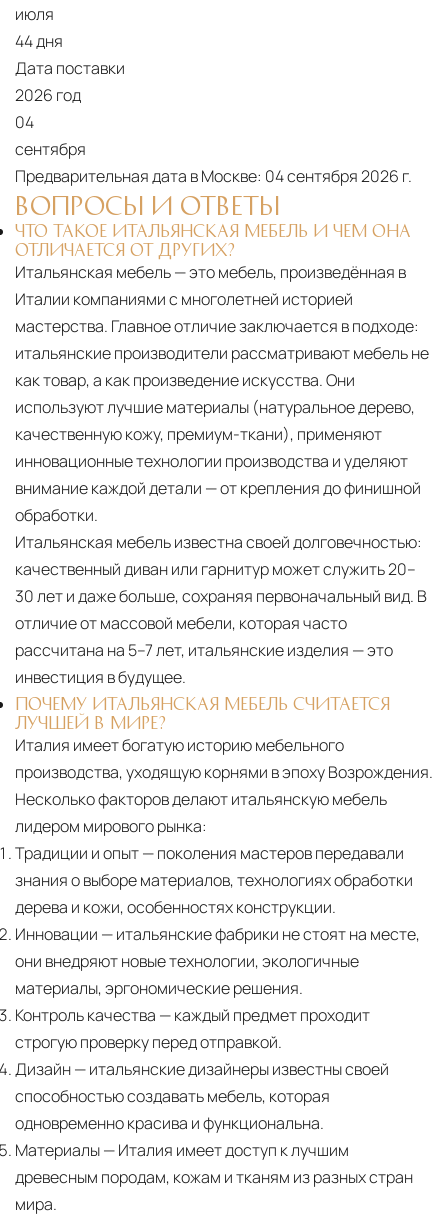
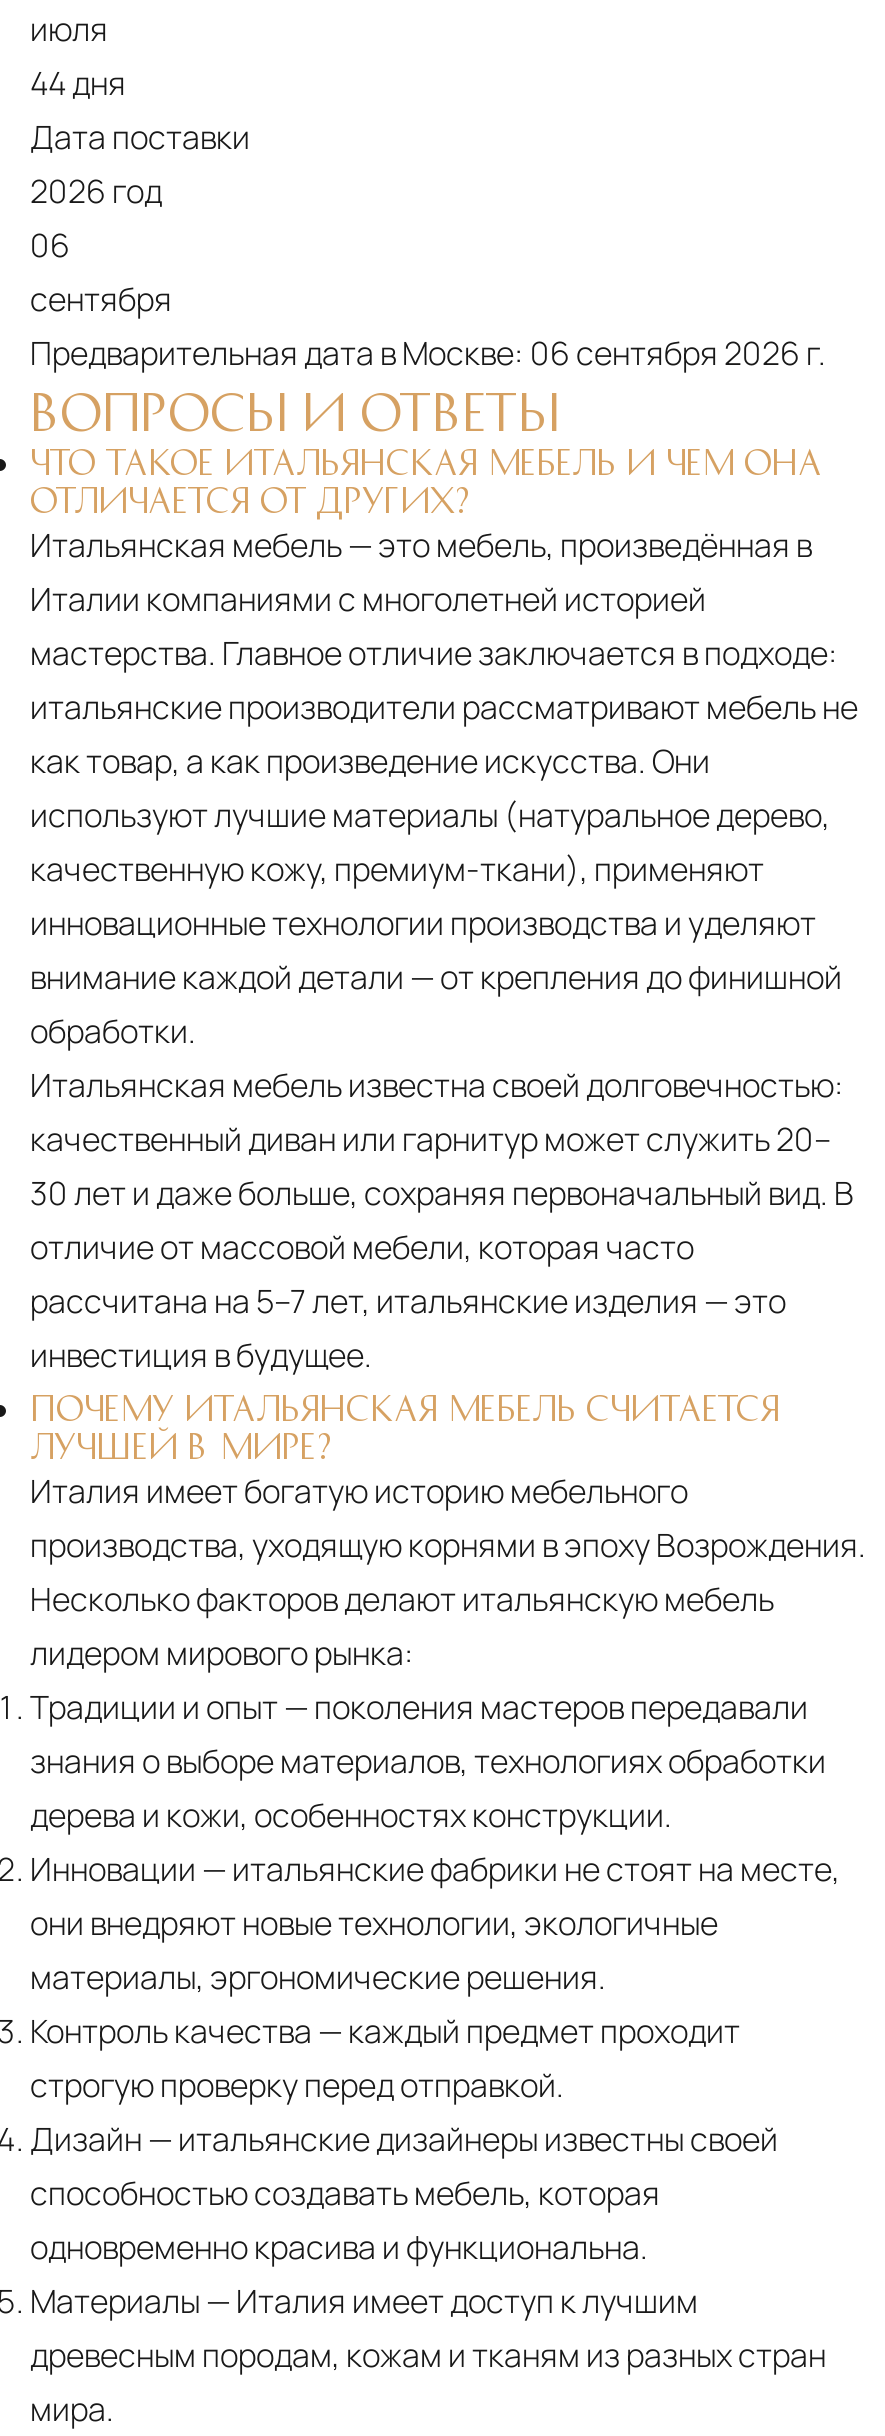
[15,111,34,133] 04 -> [30,223,70,267] 06
[15,165,412,187] Предварительная дата в Москве: 04 сентября 2026 г. -> [30,331,826,375] Предварительная дата в Москве: 06 сентября 2026 г.

